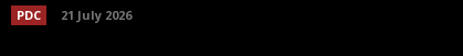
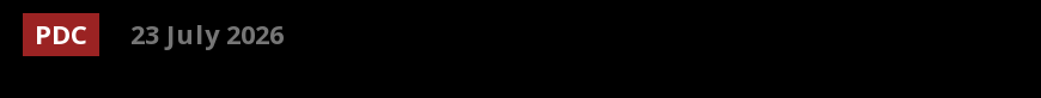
[17,7,131,24] PDC 21 July 2026 -> [35,16,284,51] PDC 23 July 2026

